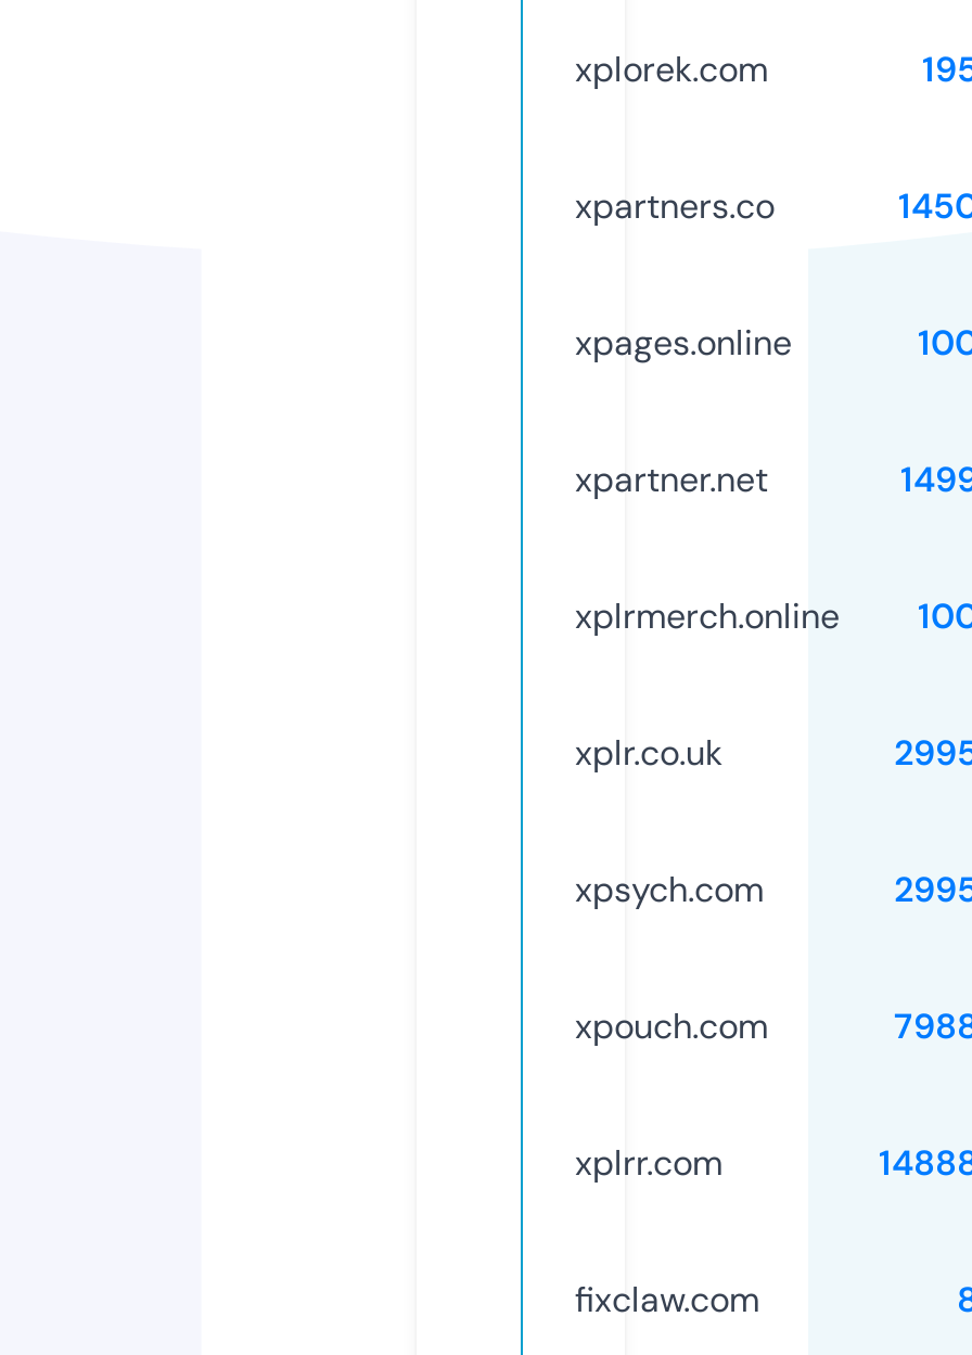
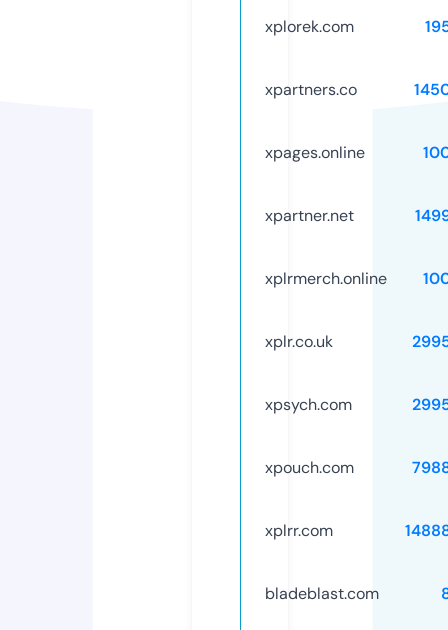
[575,1276,759,1322] fixclaw.com -> [265,583,379,604] bladeblast.com

